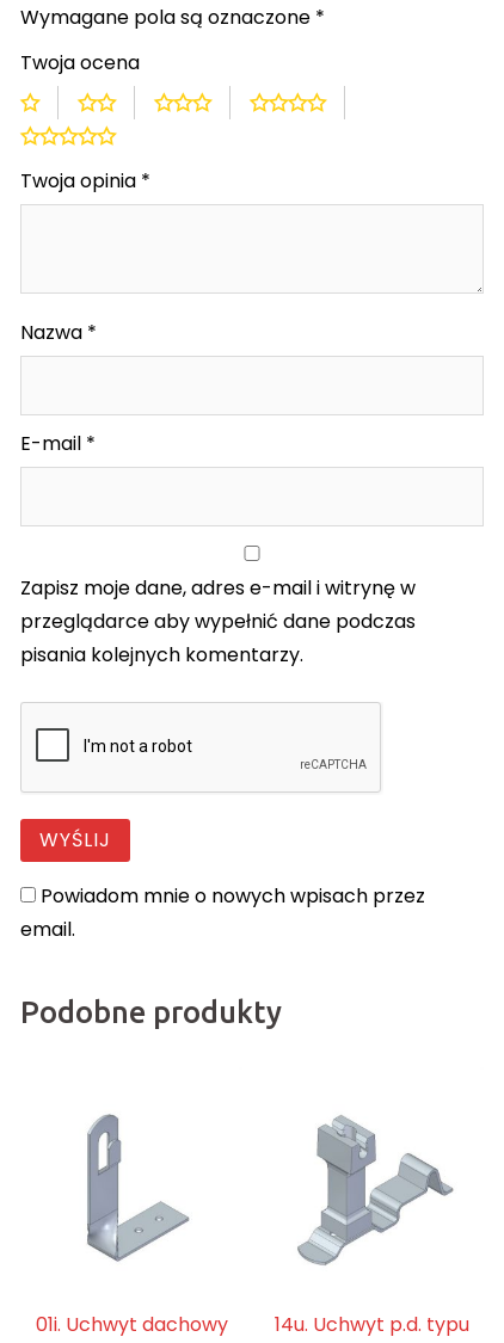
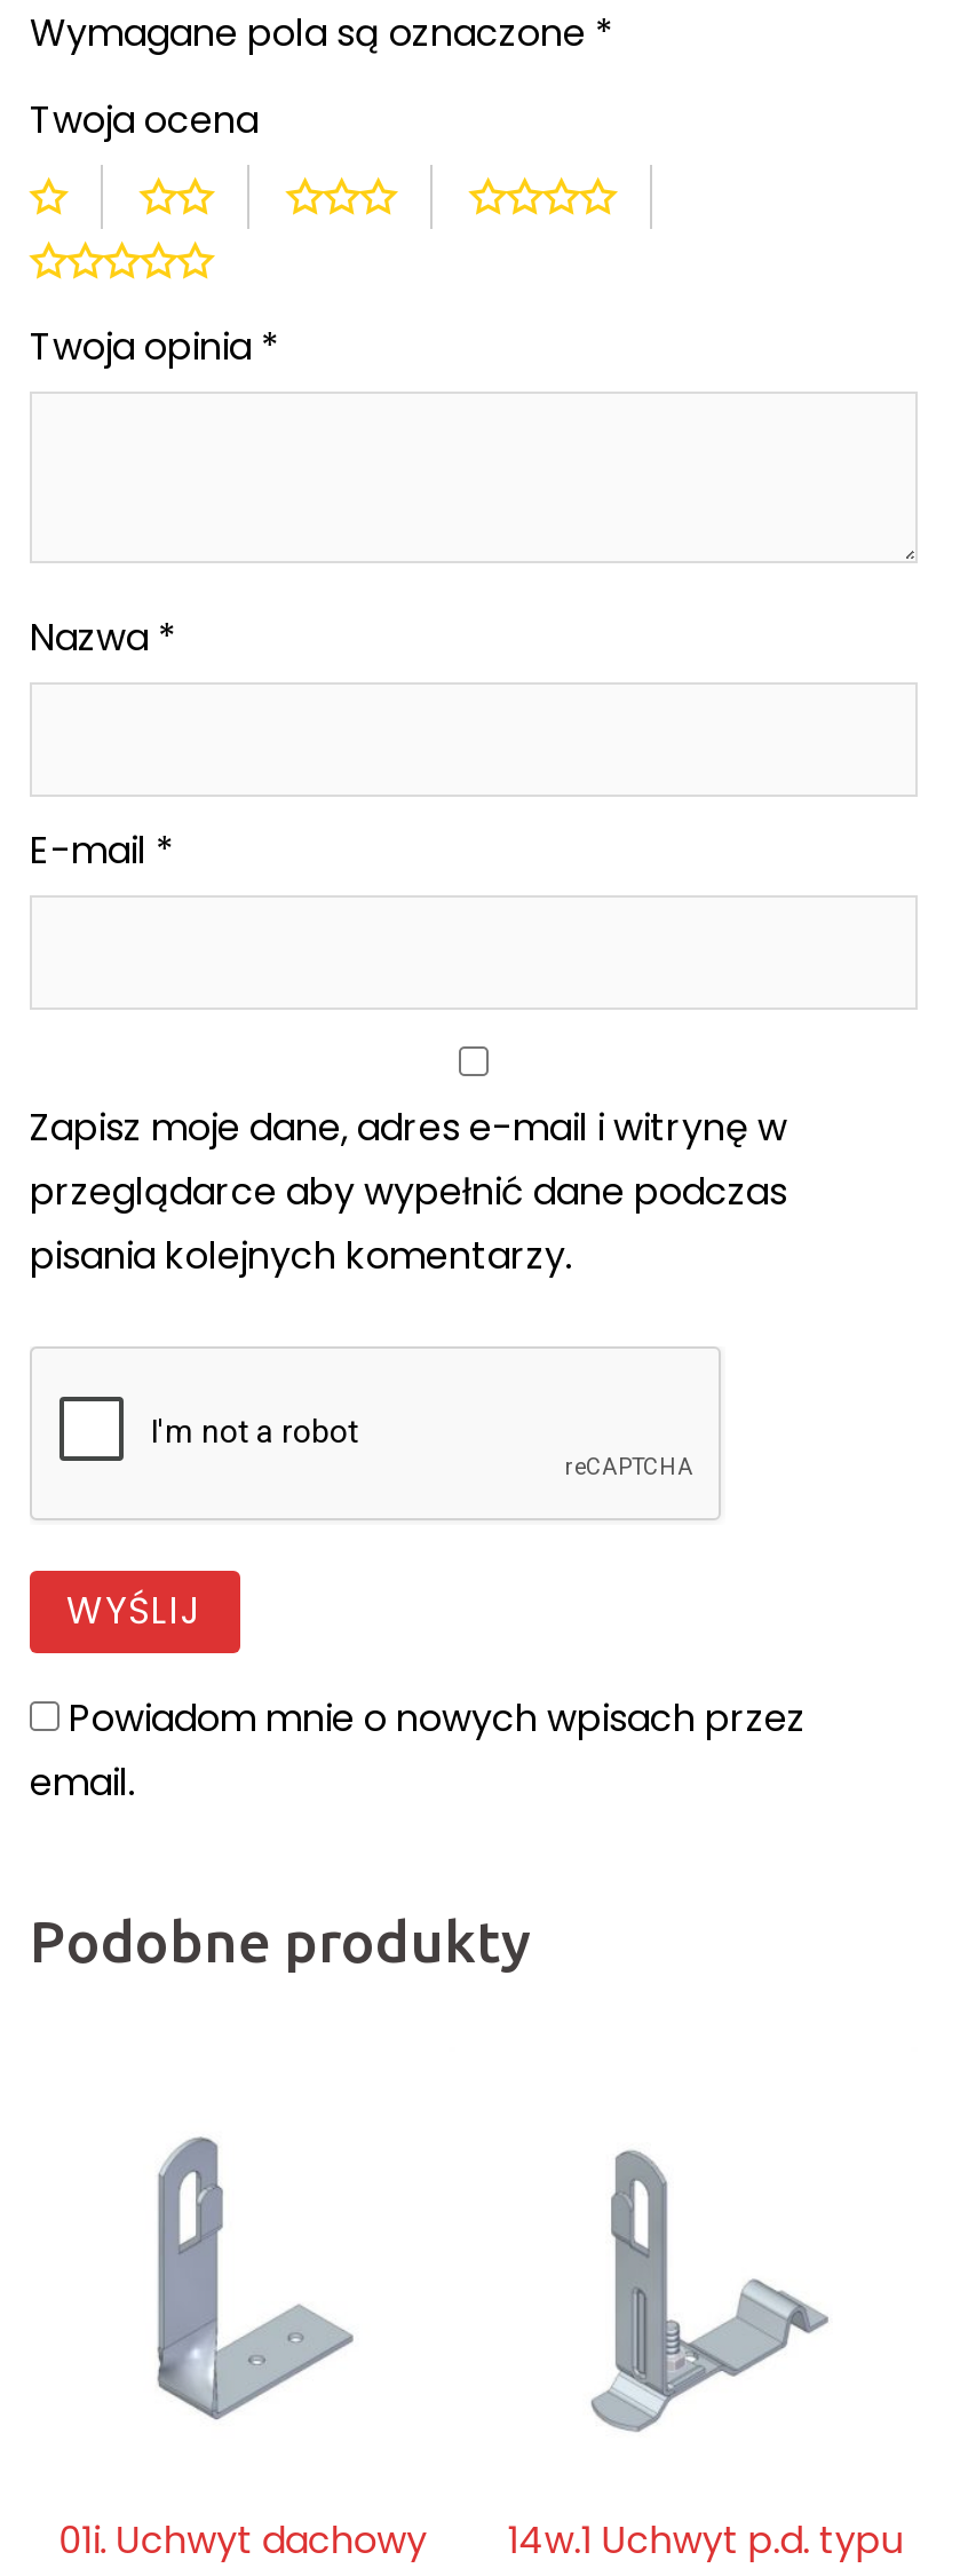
[275,1114,470,1338] [image] | 14u. Uchwyt p.d. typu -> [508,2139,901,2567] [image] | 14w.1 Uchwyt p.d. typu

